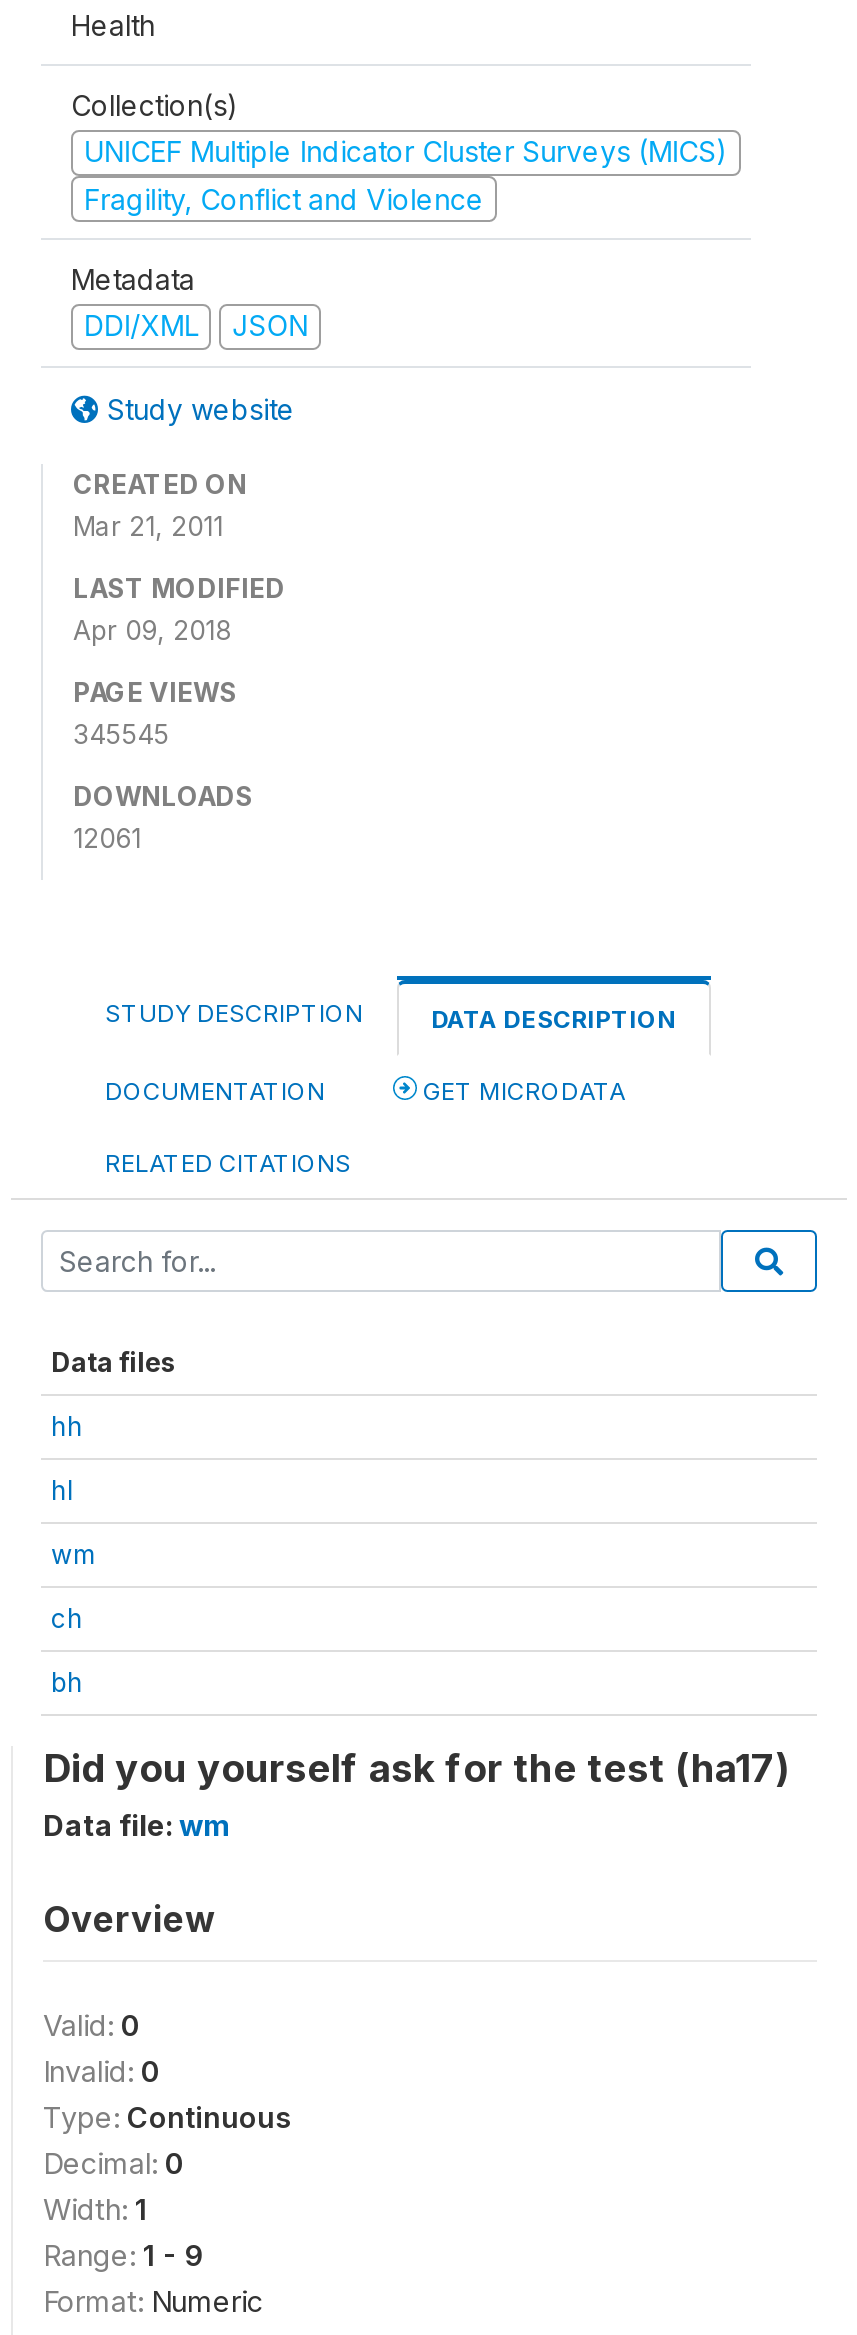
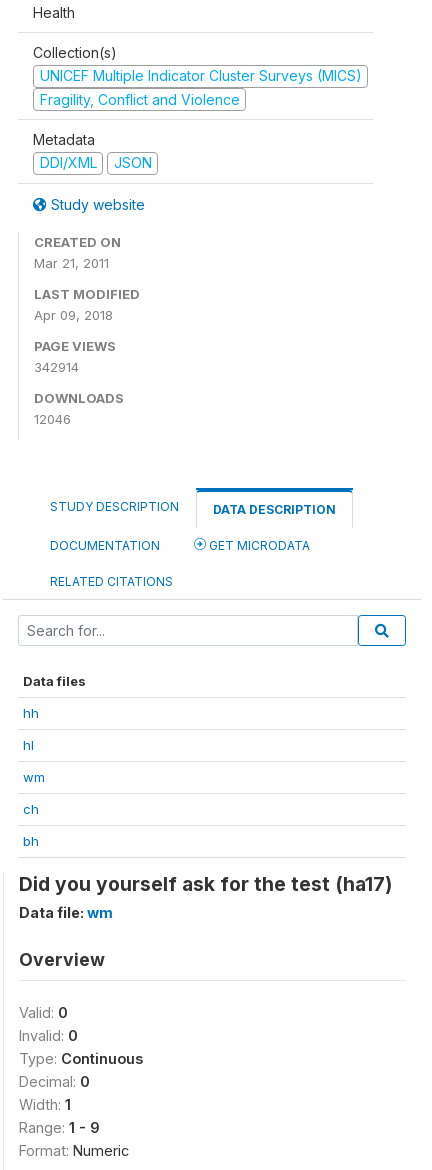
[73,717,169,749] 345545 -> [34,358,79,374] 342914
[73,821,141,853] 12061 -> [34,410,71,426] 12046

